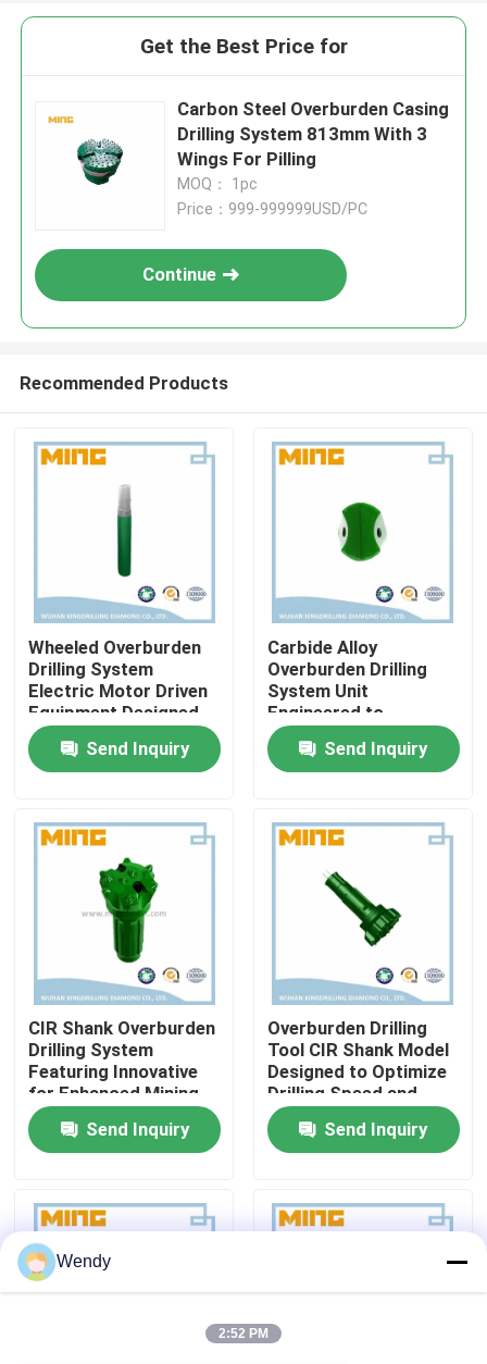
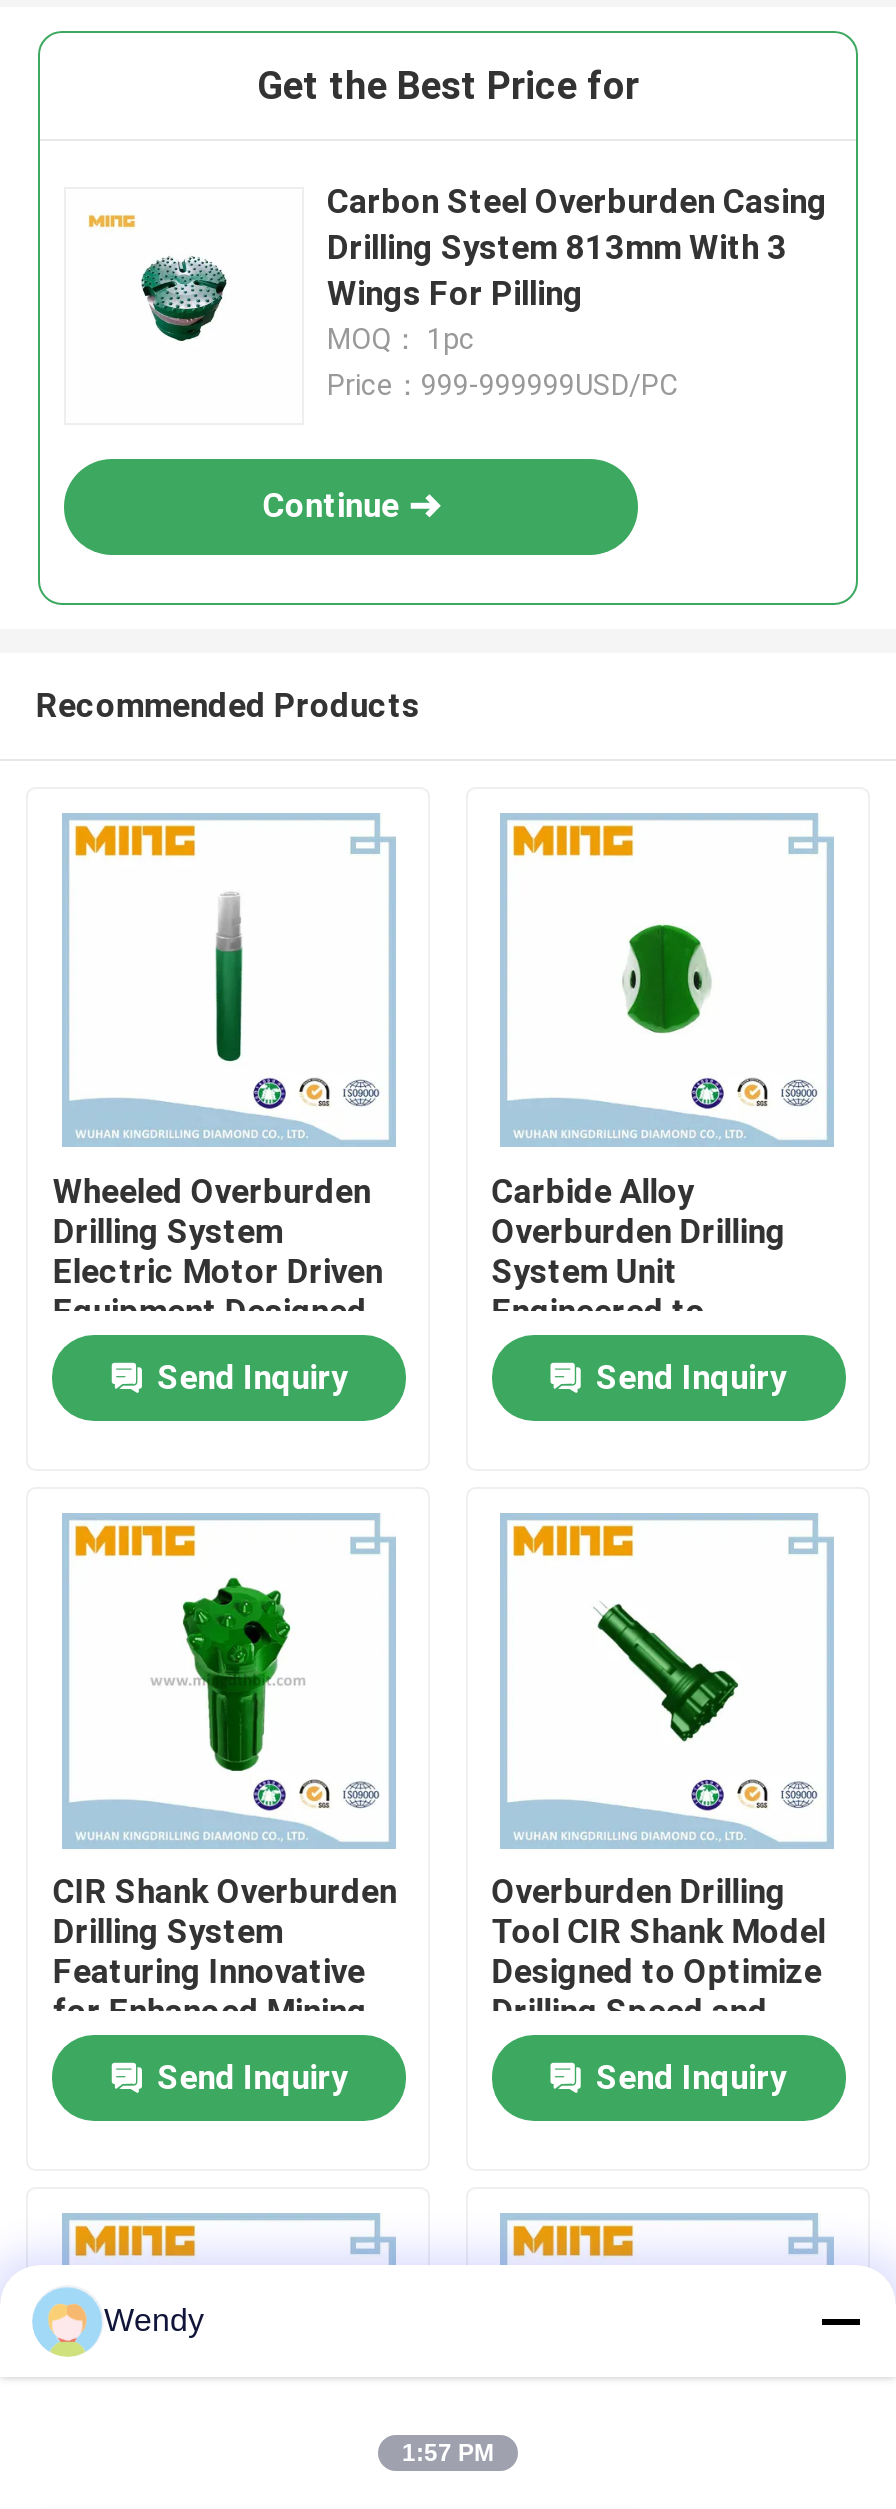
[218,1326,269,1341] 2:52 PM -> [402,2439,494,2467] 1:57 PM

